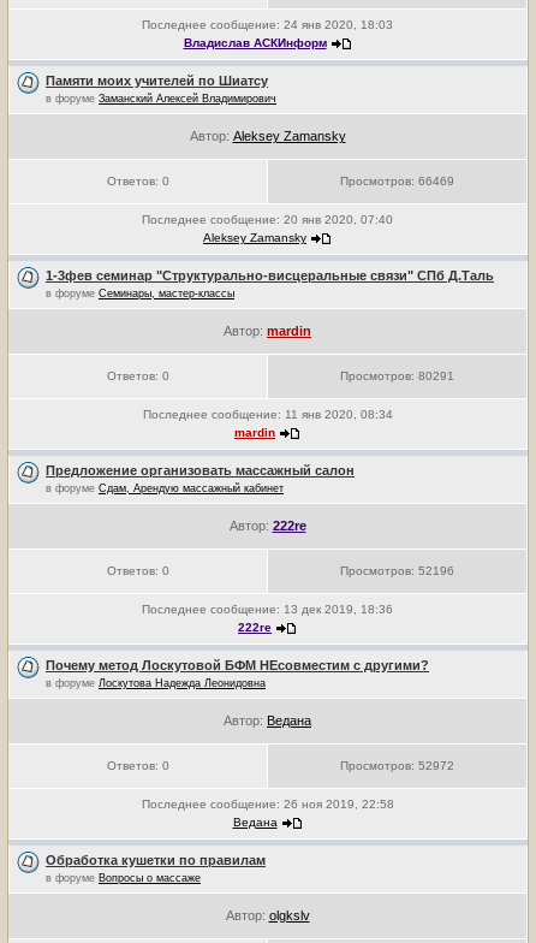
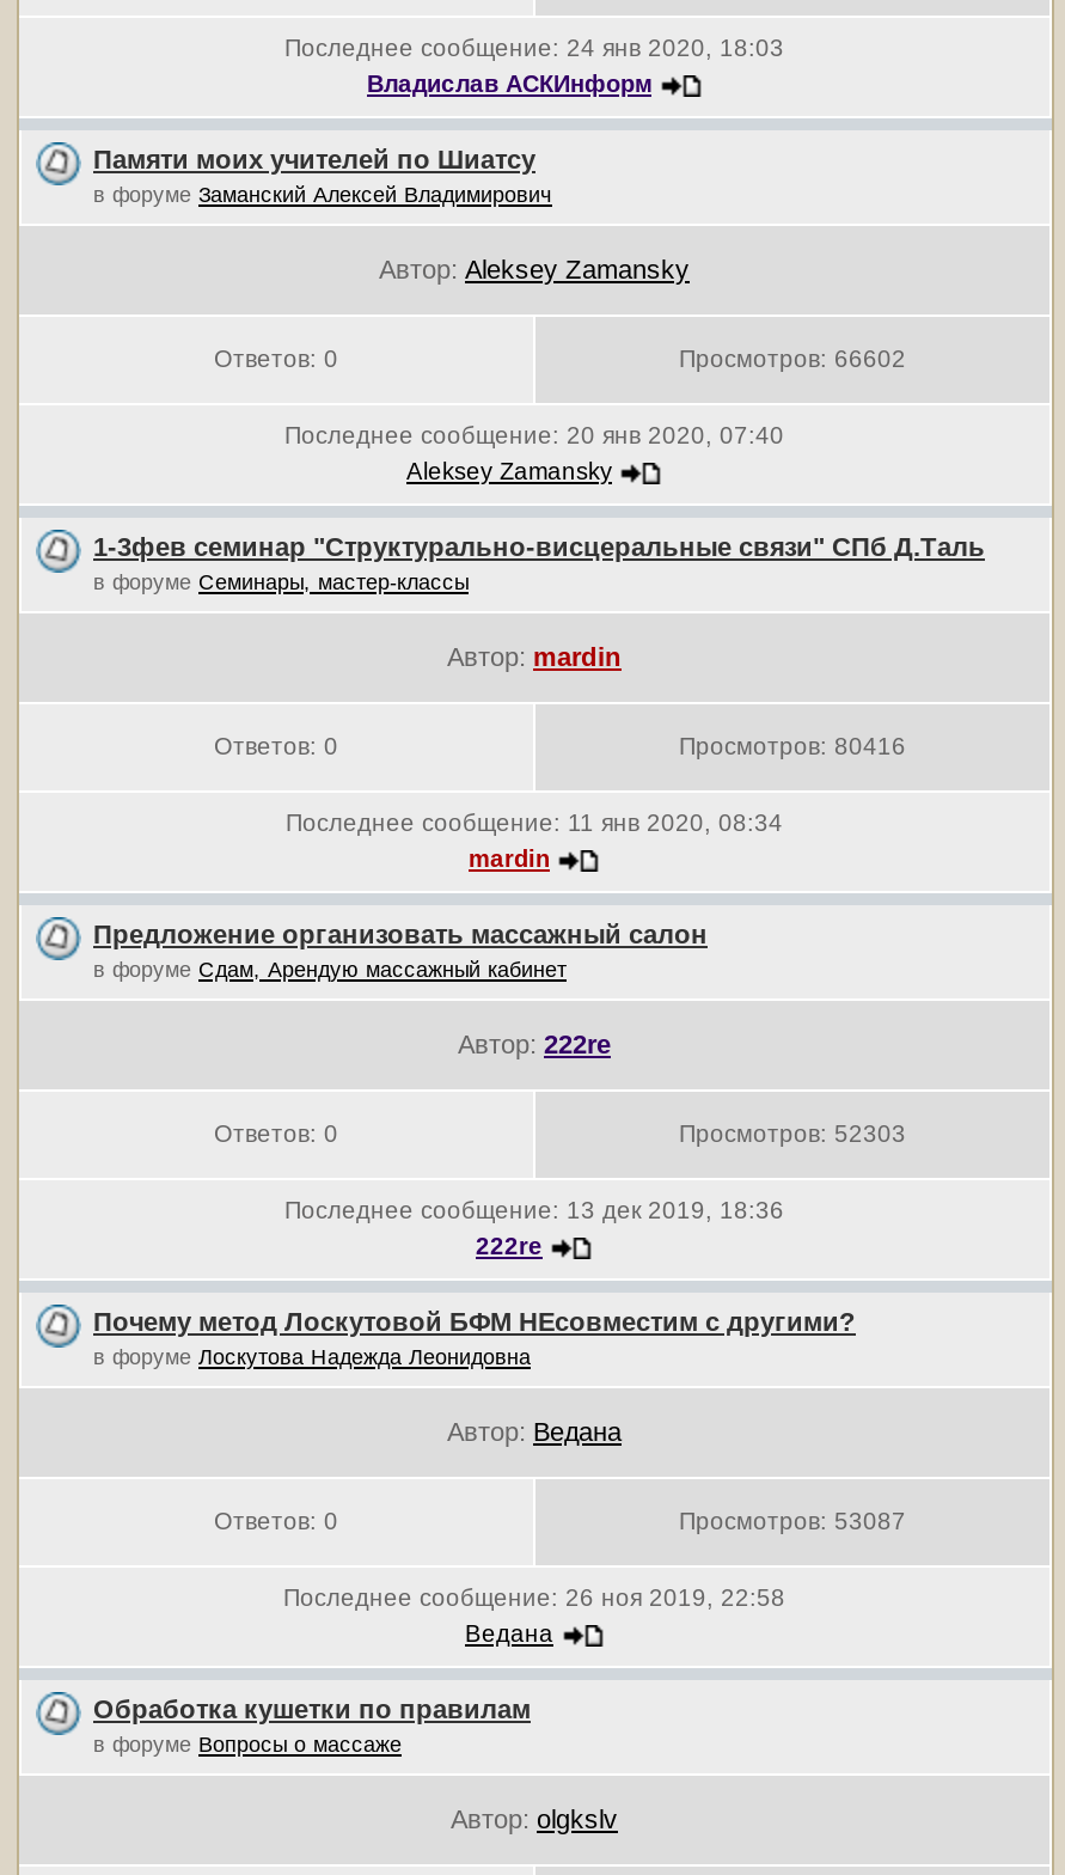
[340,174,454,188] Просмотров: 66469 -> [679,346,906,372] Просмотров: 66602
[340,369,454,382] Просмотров: 80291 -> [679,733,906,759] Просмотров: 80416
[340,564,454,577] Просмотров: 52196 -> [679,1120,906,1147] Просмотров: 52303
[340,759,454,772] Просмотров: 52972 -> [679,1508,906,1534] Просмотров: 53087

